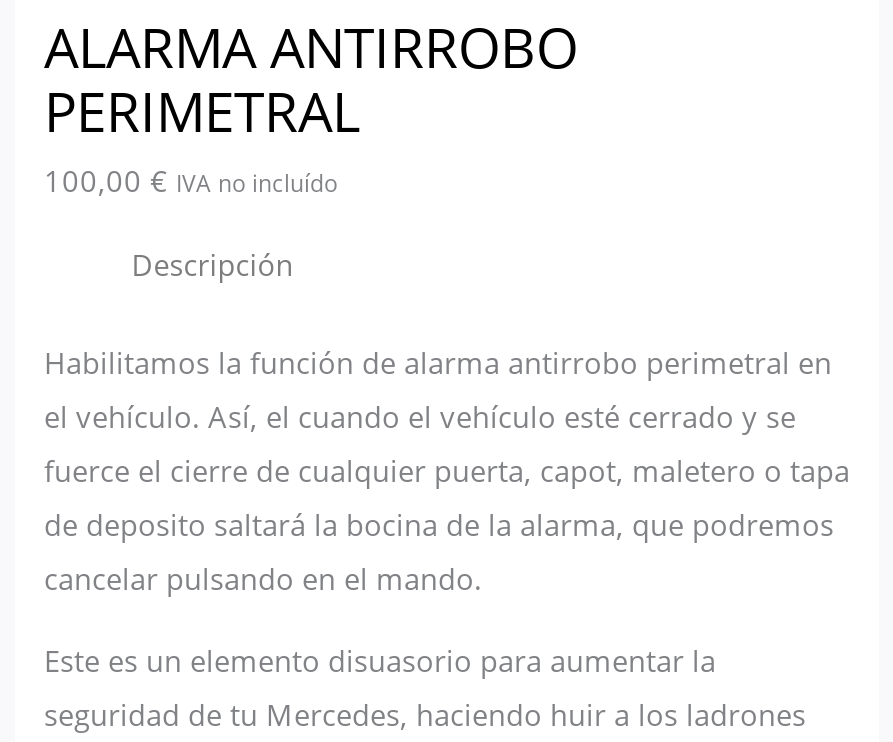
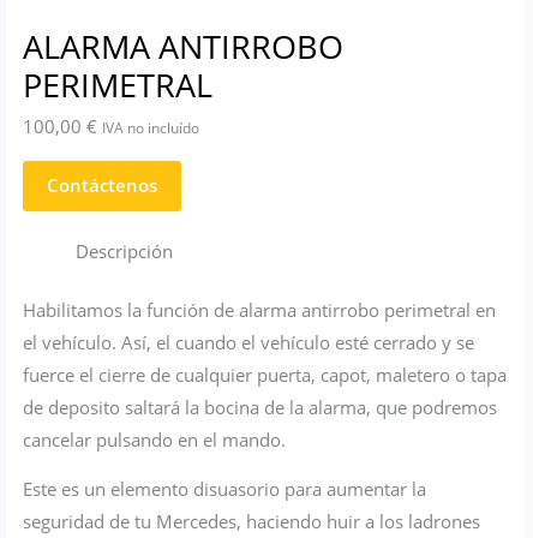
none -> [47,173,158,197] Contáctenos

